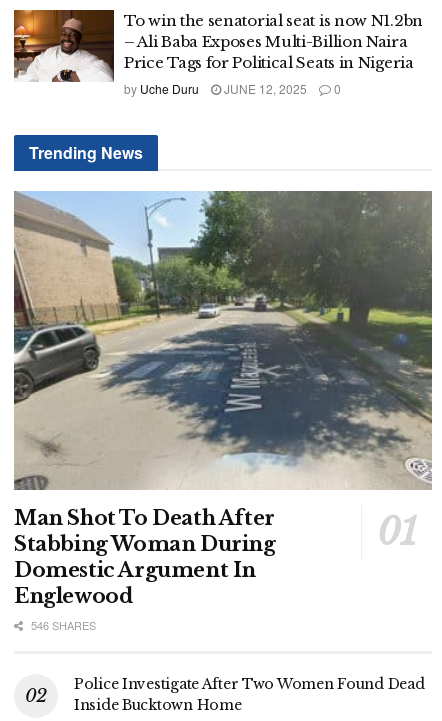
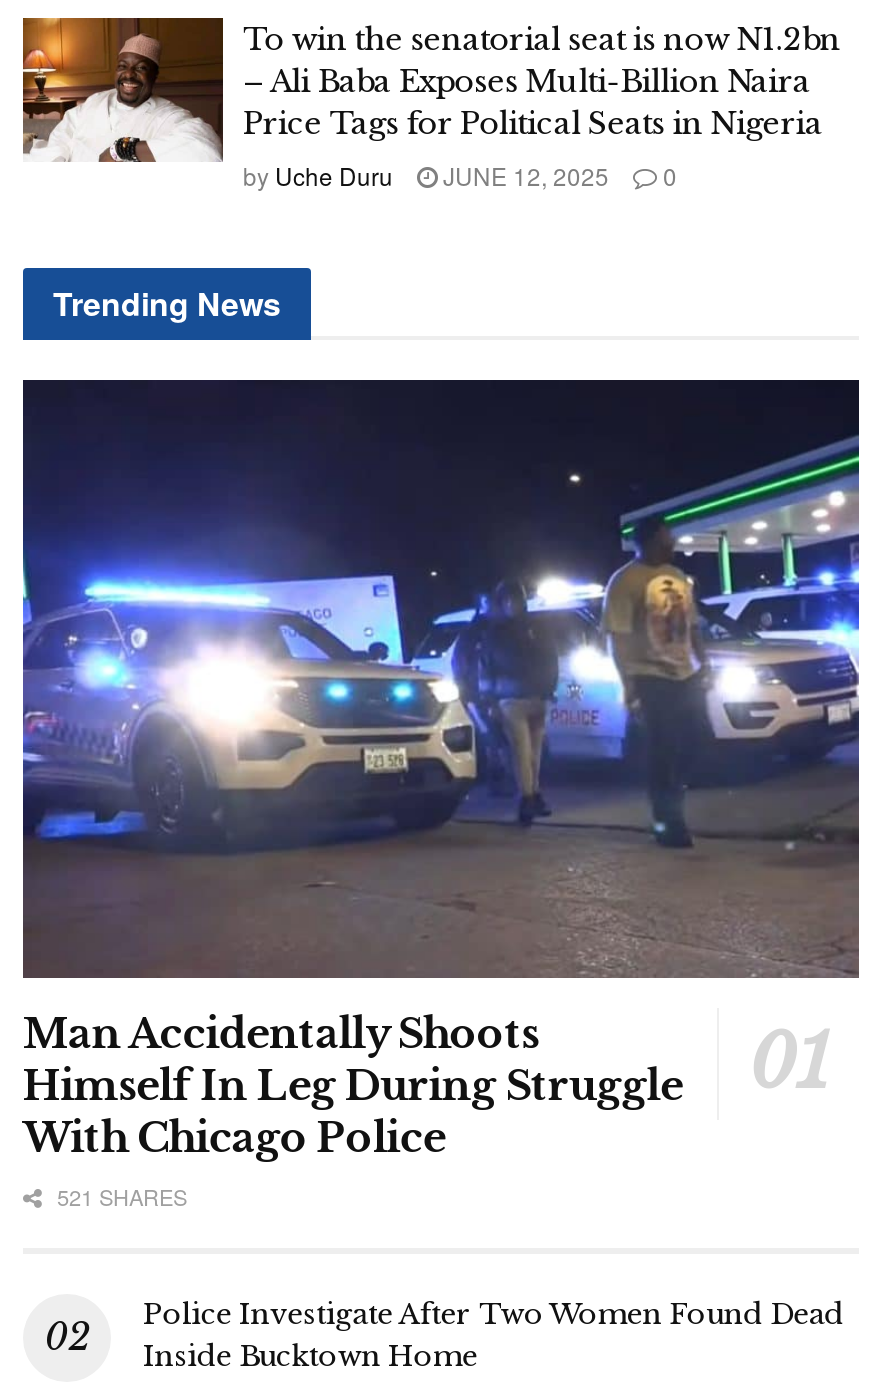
[13,190,433,633] [image] | Man Shot To Death After | Stabbing Woman During | Domestic Argument In | Englewood | 546 SHARES -> [21,378,861,1212] [image] | Man Accidentally Shoots | Himself In Leg During Struggle | With Chicago Police | 521 SHARES

